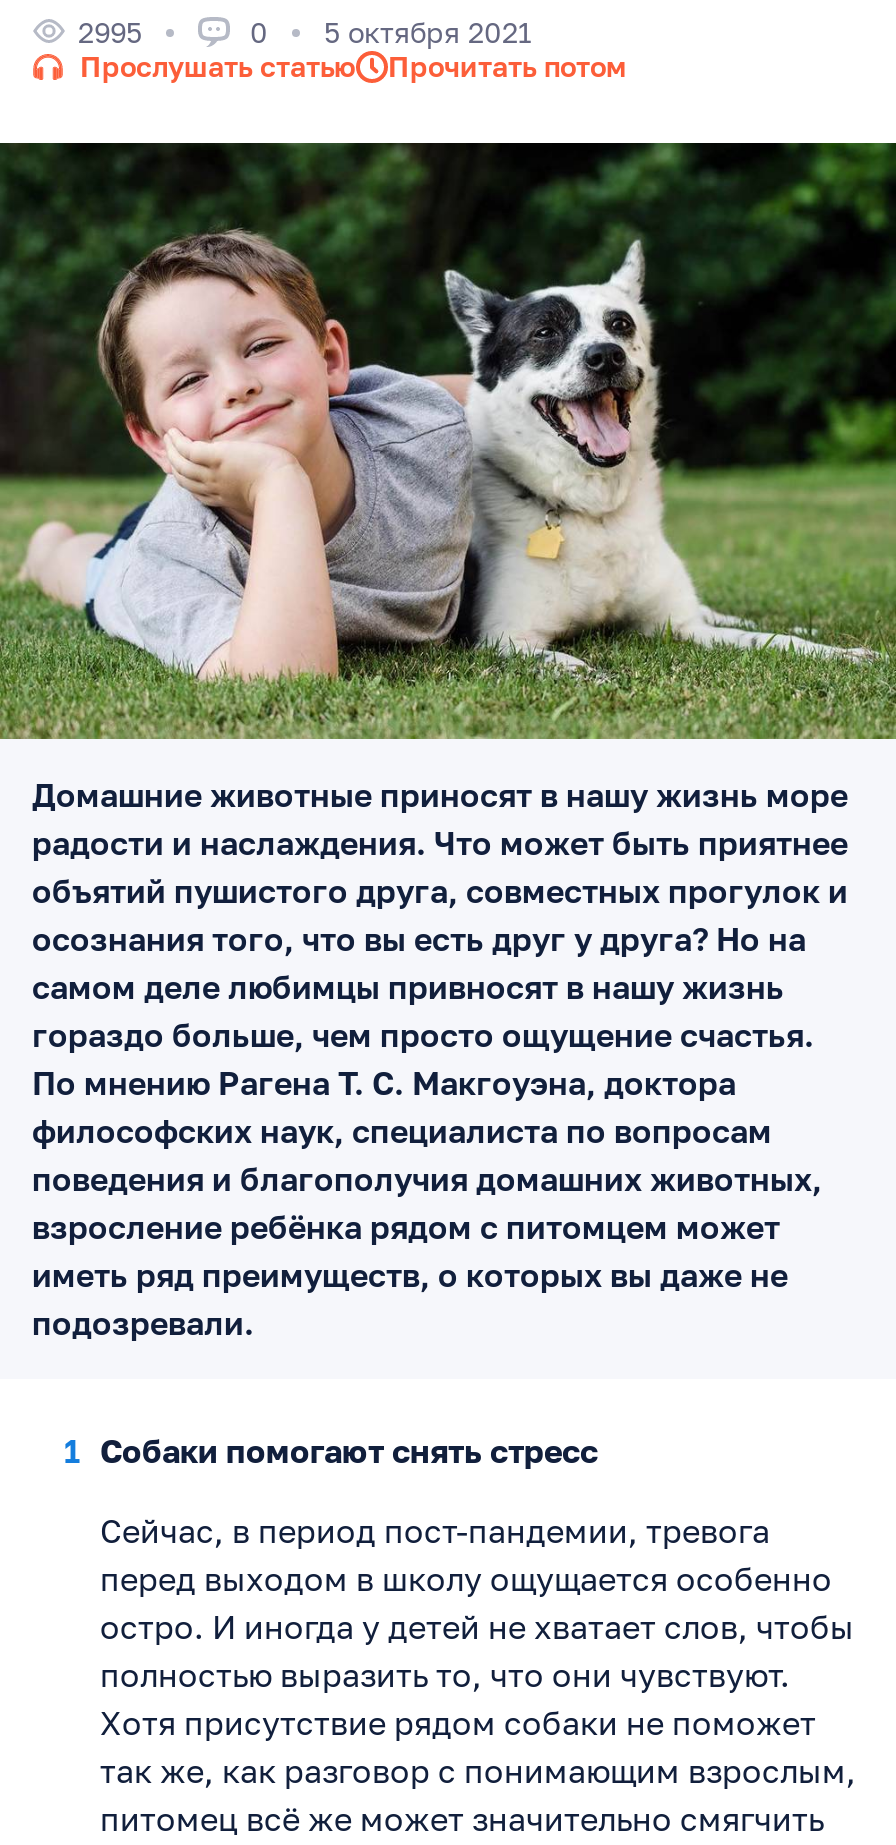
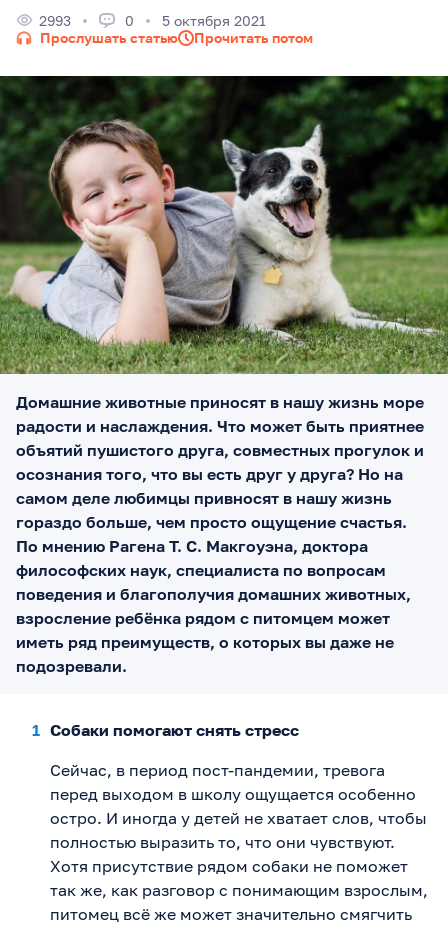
[78,15,142,49] 2995 -> [39,12,71,29] 2993

